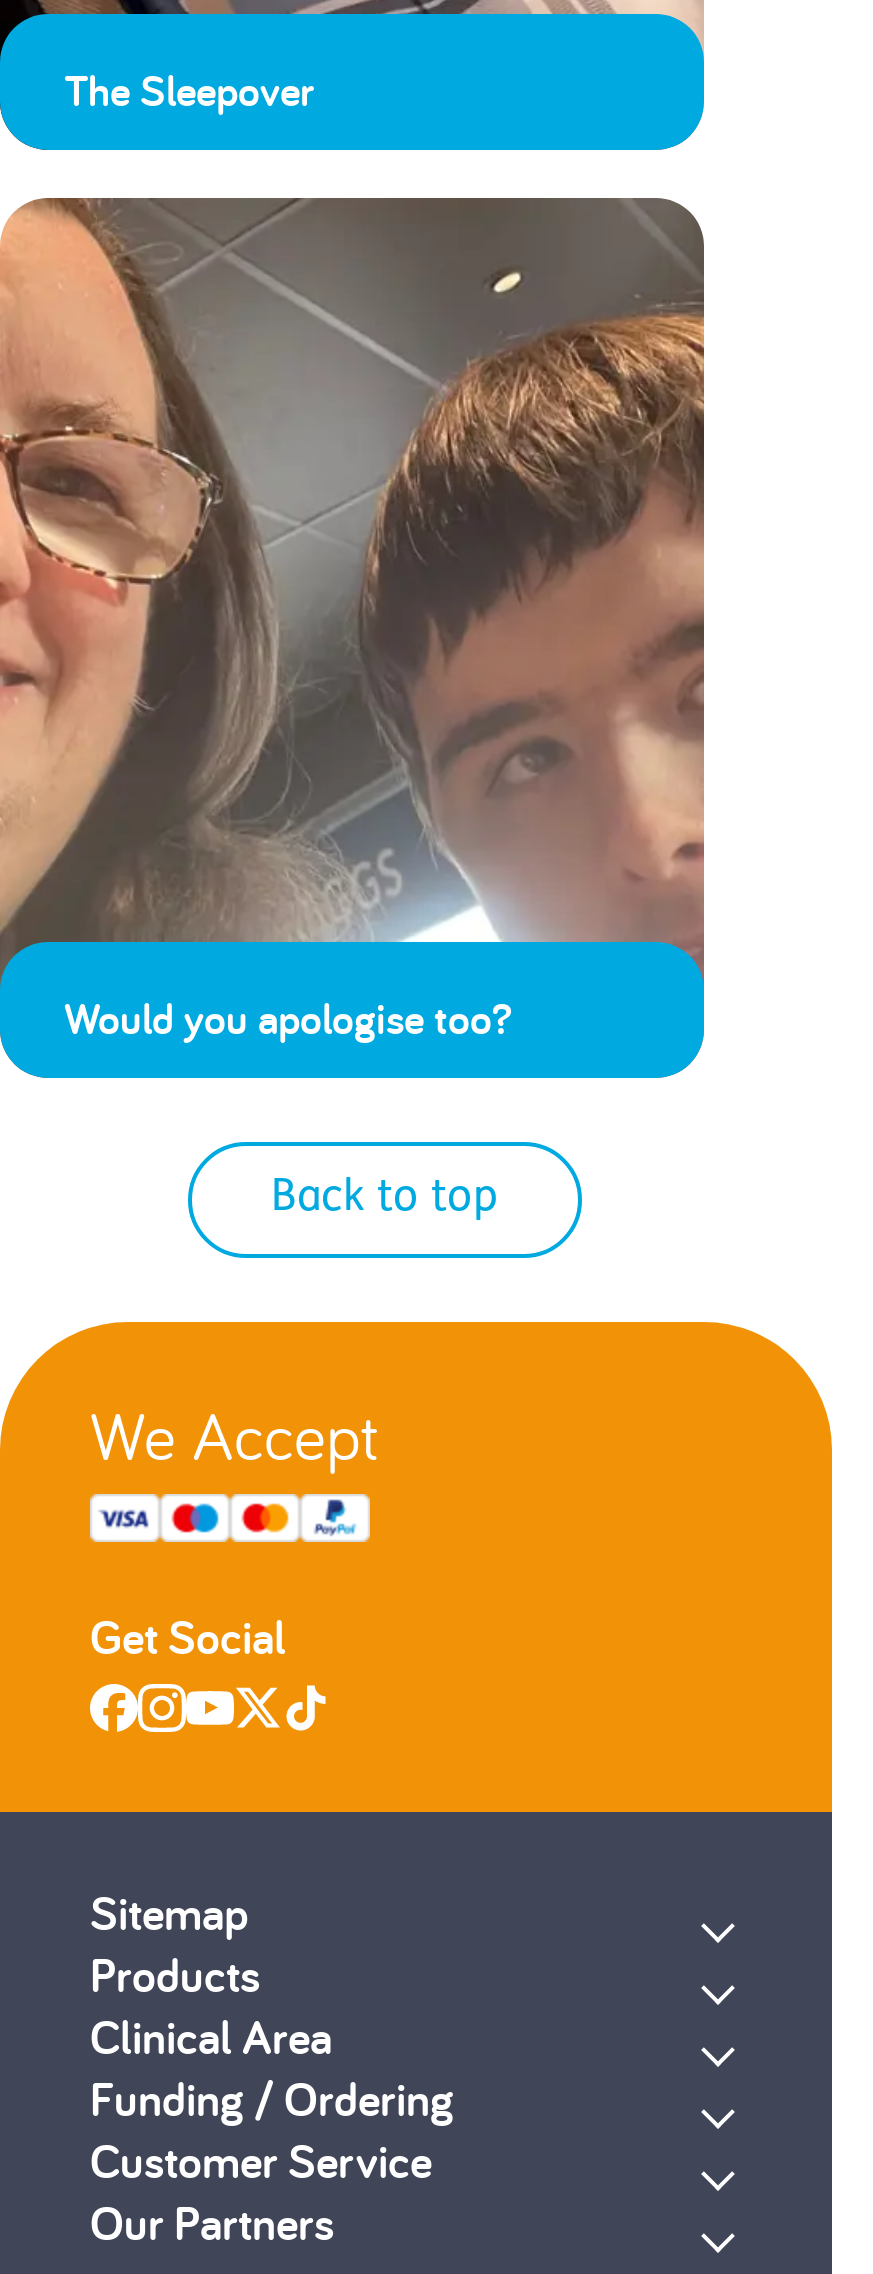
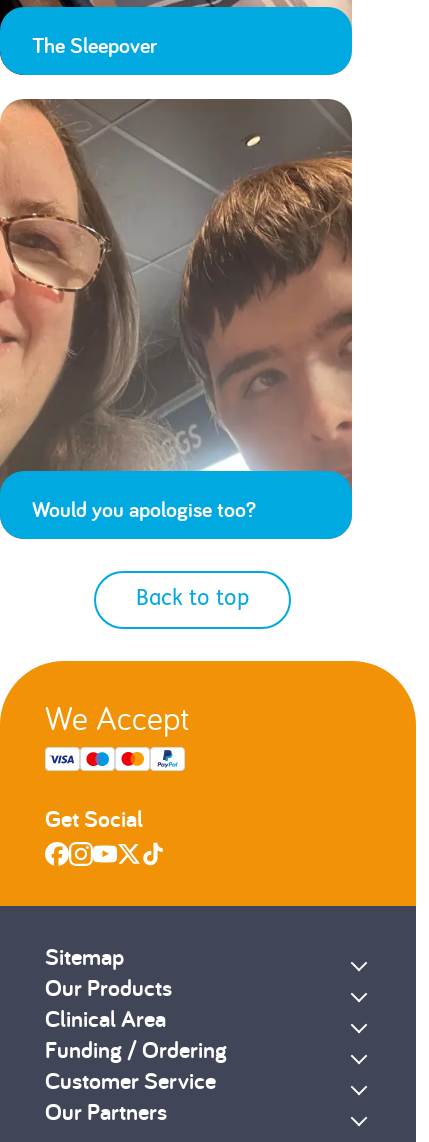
[90,1944,260,2006] Products -> [45,972,172,1003] Our Products

